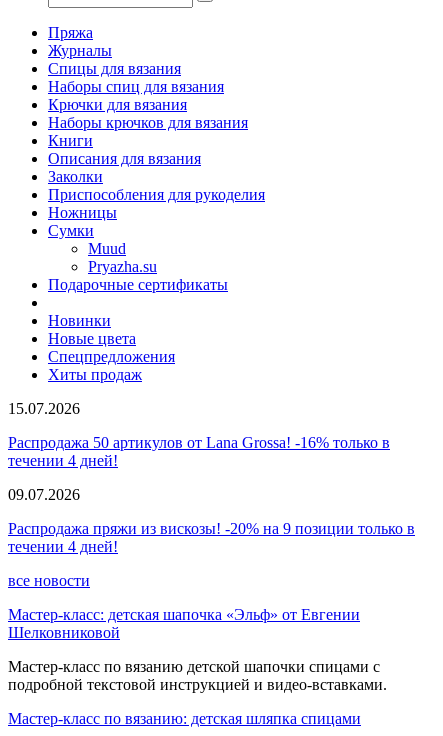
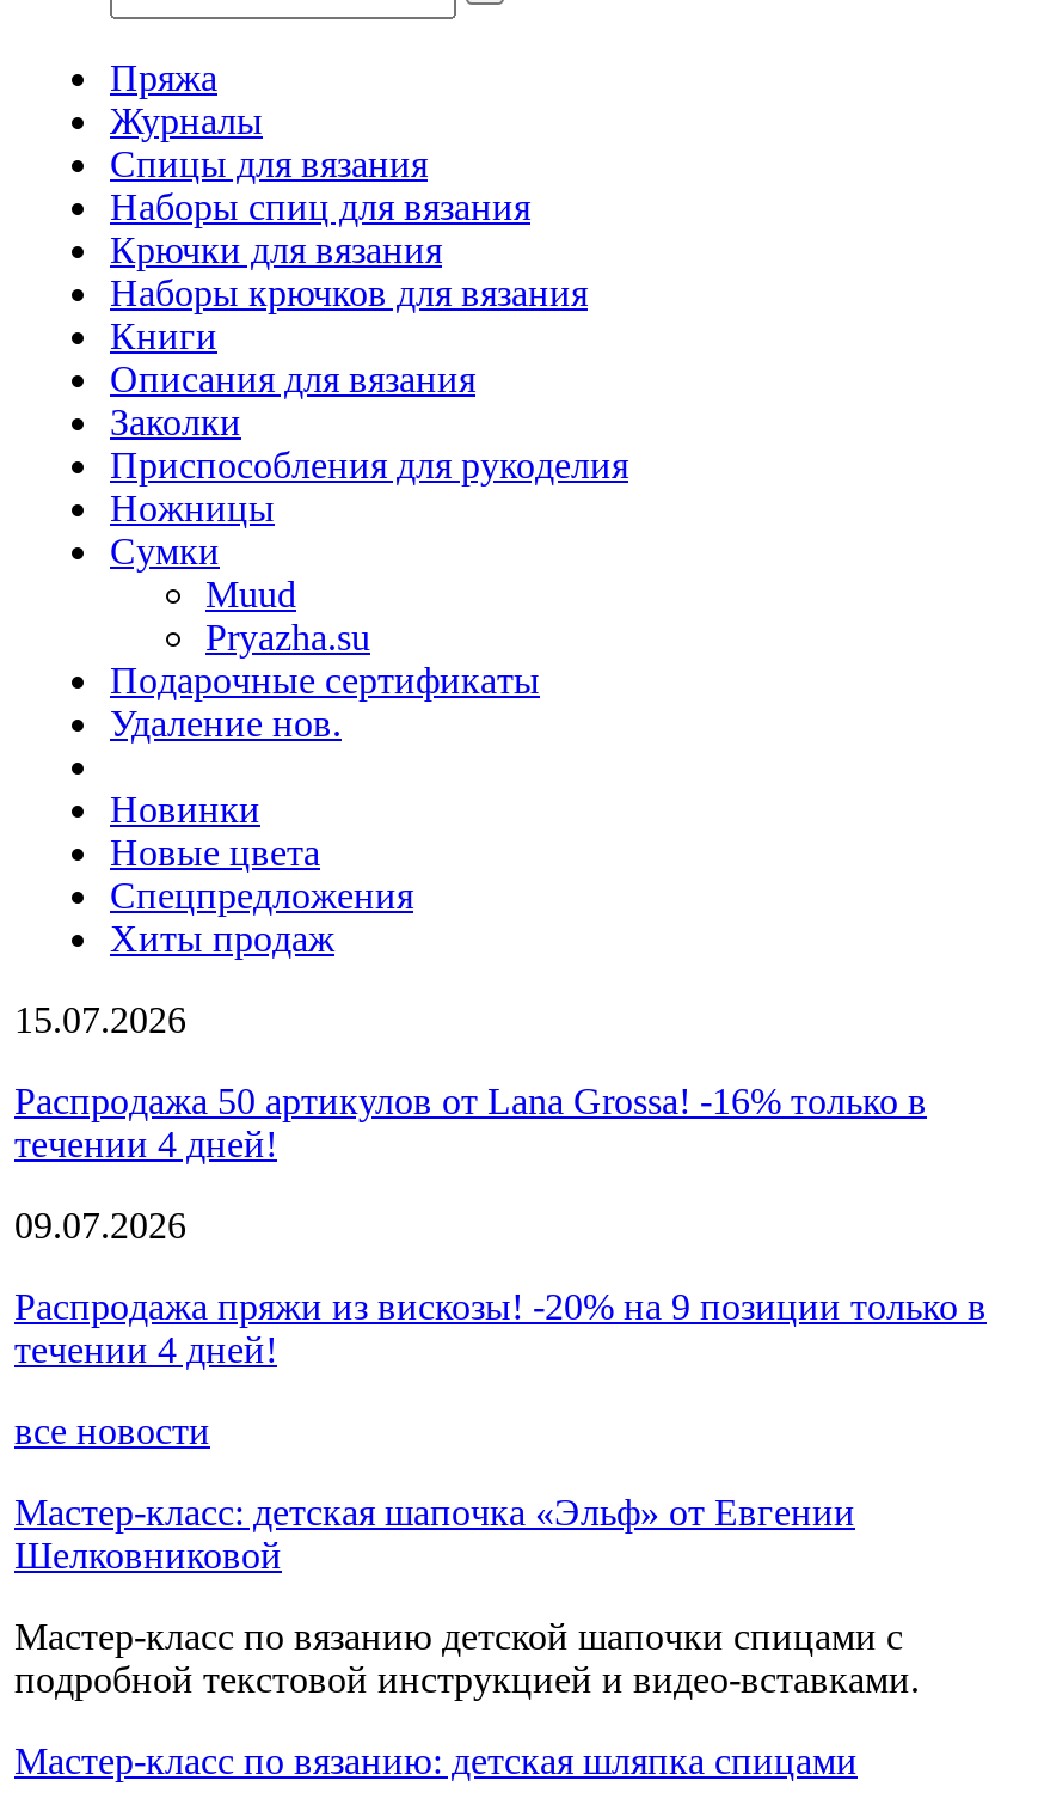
none -> [110,703,342,744] Удаление нов.

